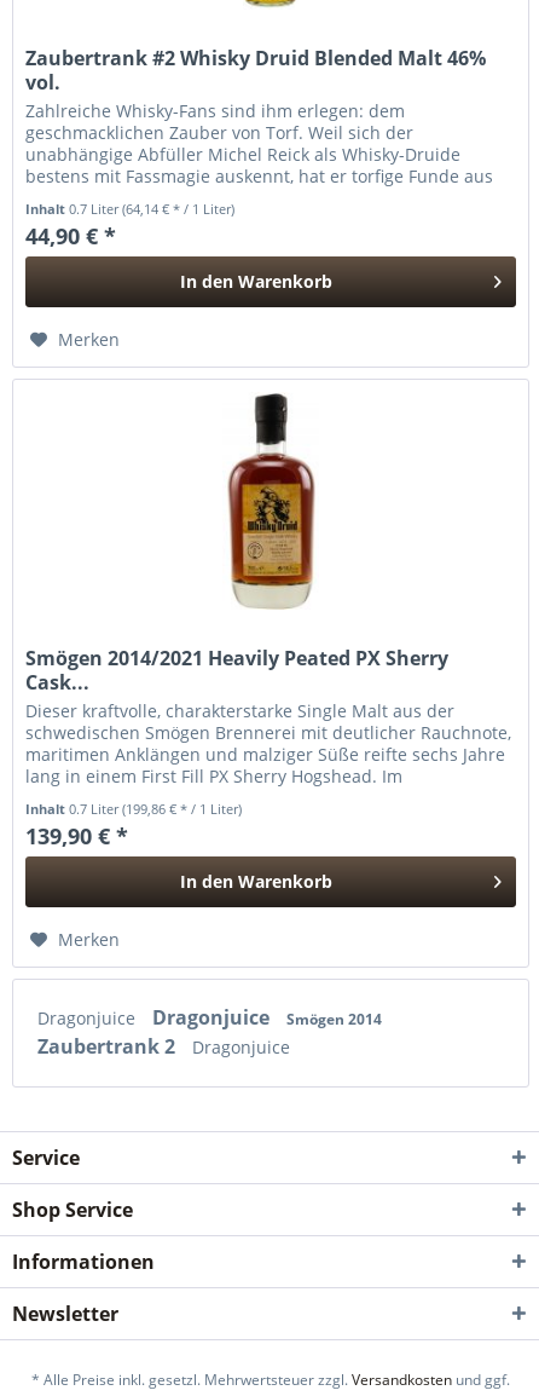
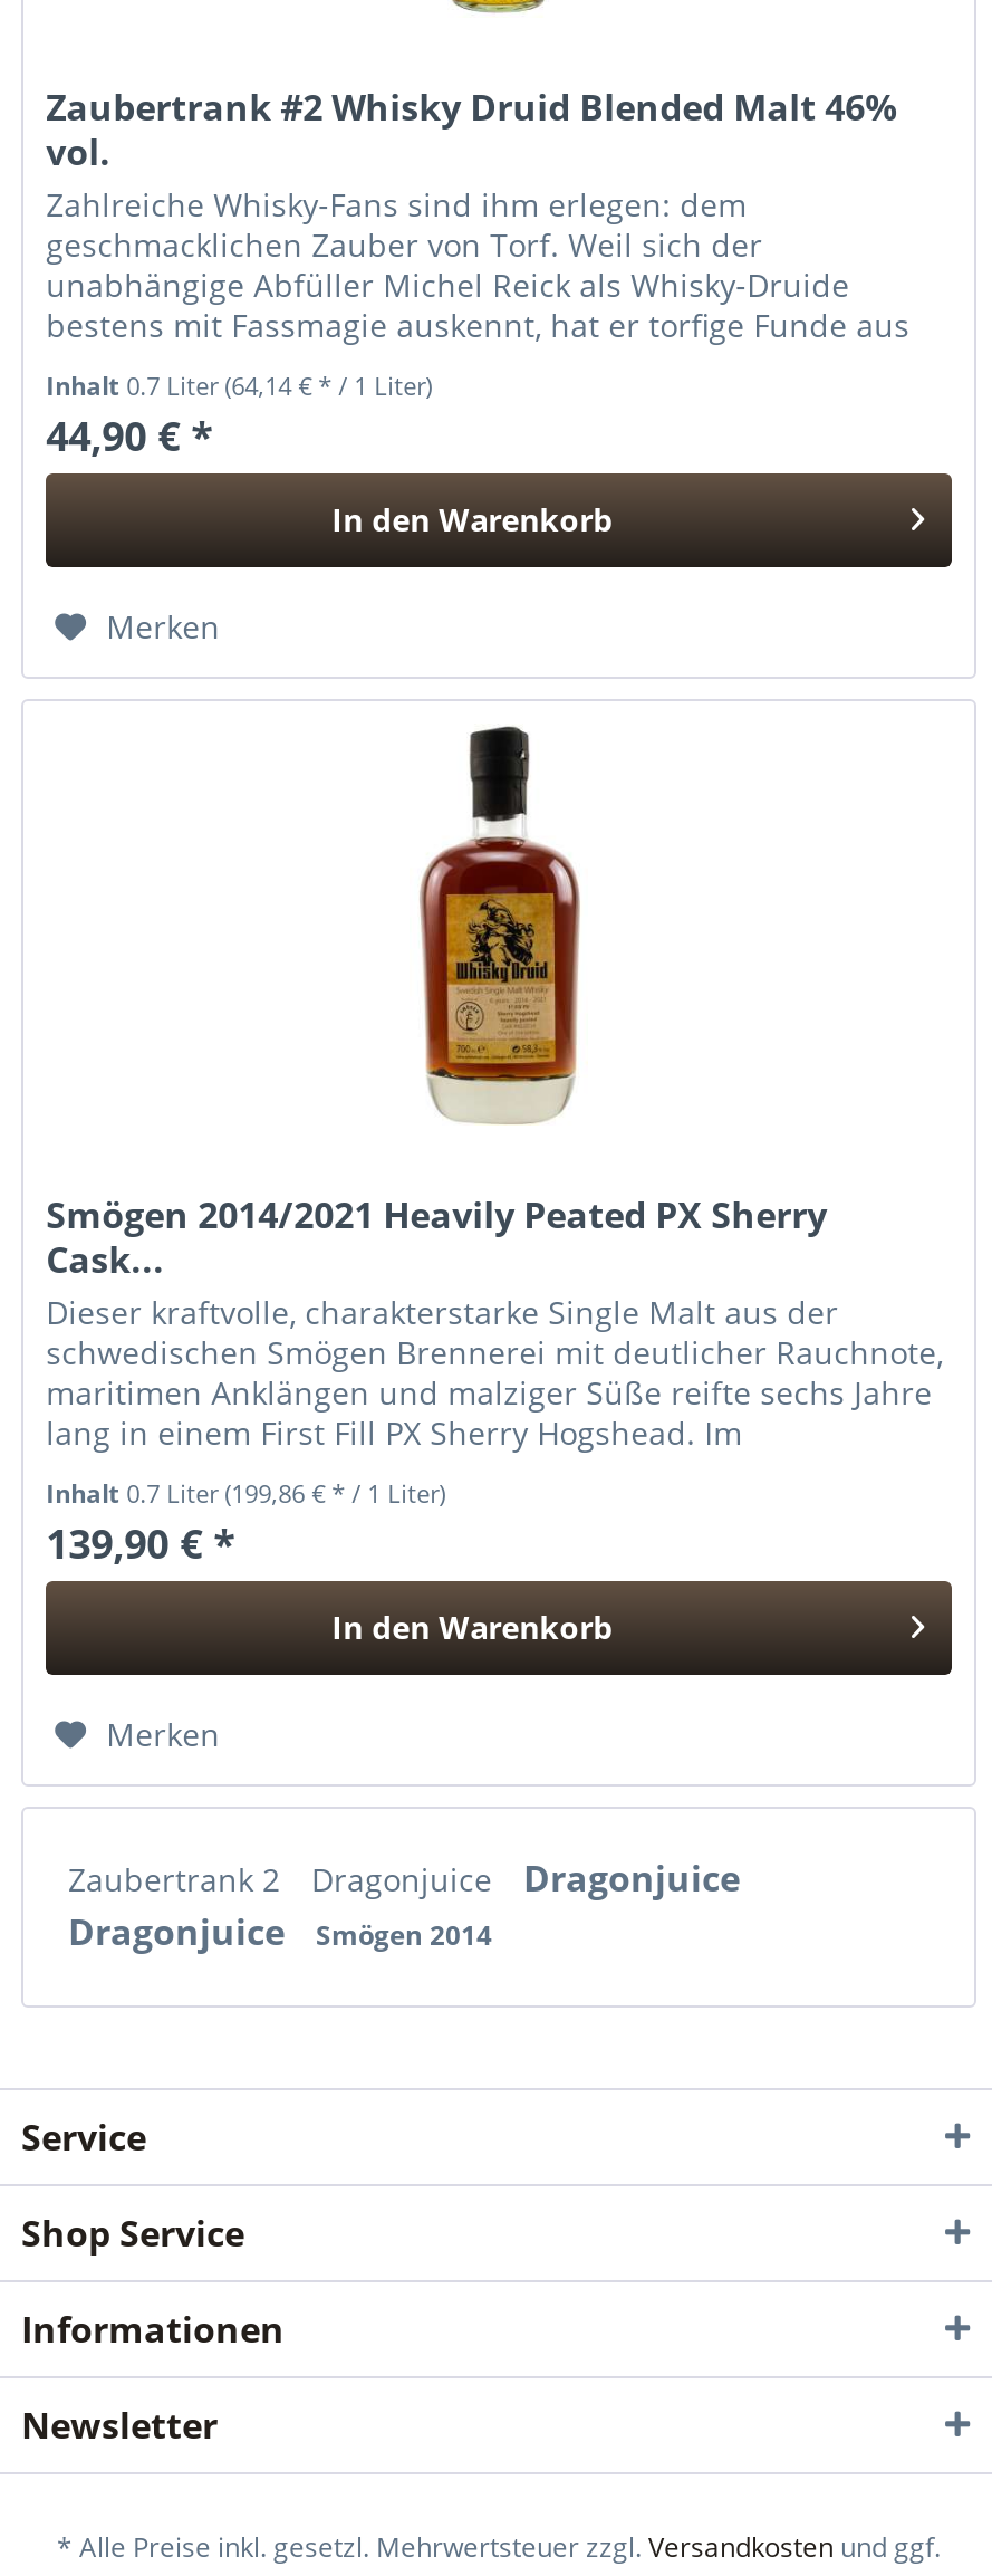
[37,1004,382,1059] Dragonjuice Dragonjuice Smögen 2014 | Zaubertrank 2 Dragonjuice -> [68,1853,740,1955] Zaubertrank 2 Dragonjuice Dragonjuice | Dragonjuice Smögen 2014

